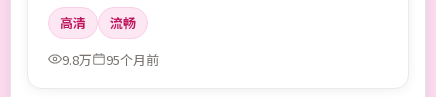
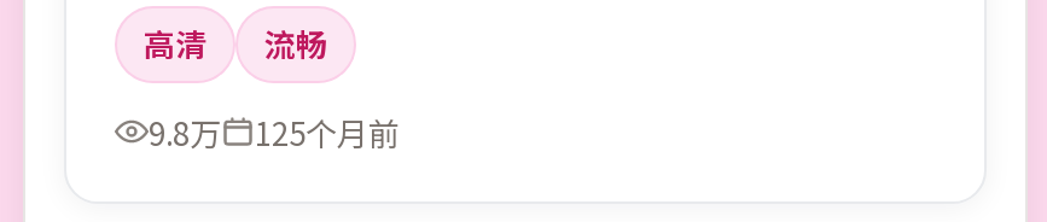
[62,50,159,69] 9.8万 95个月前 -> [149,108,400,154] 9.8万 125个月前

